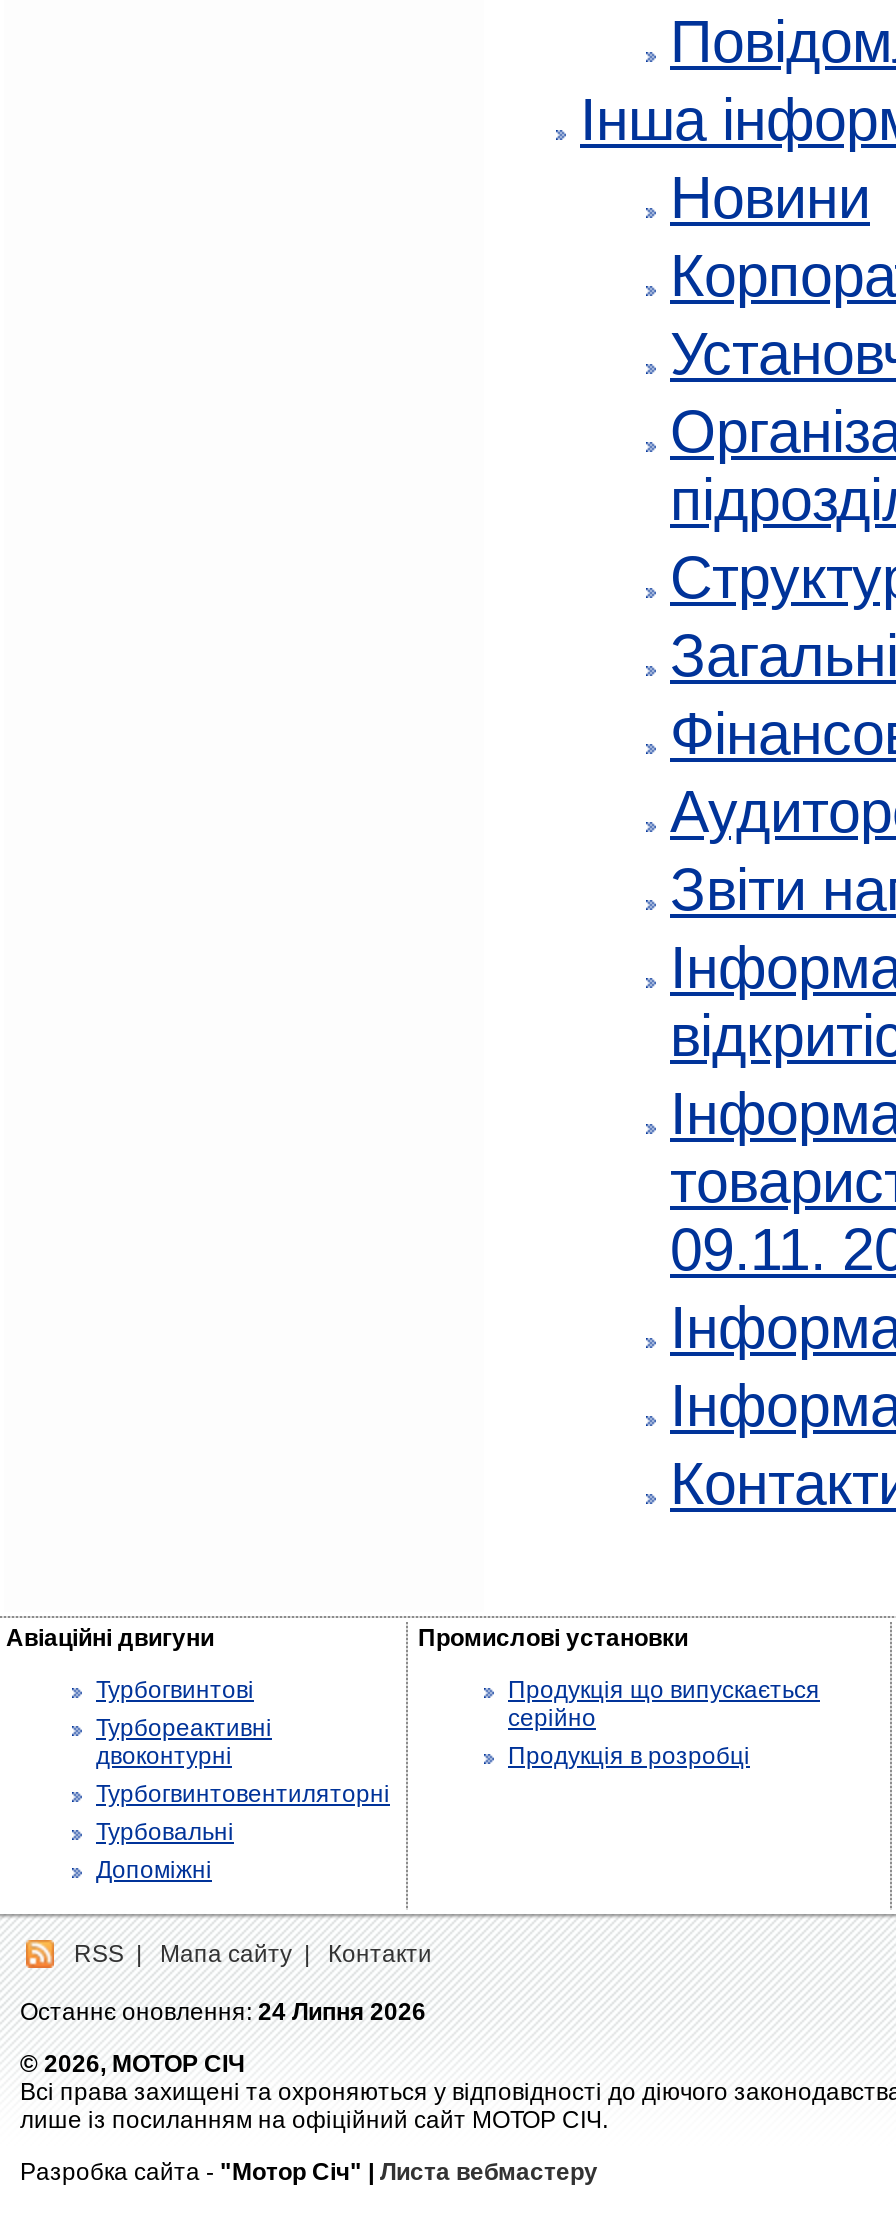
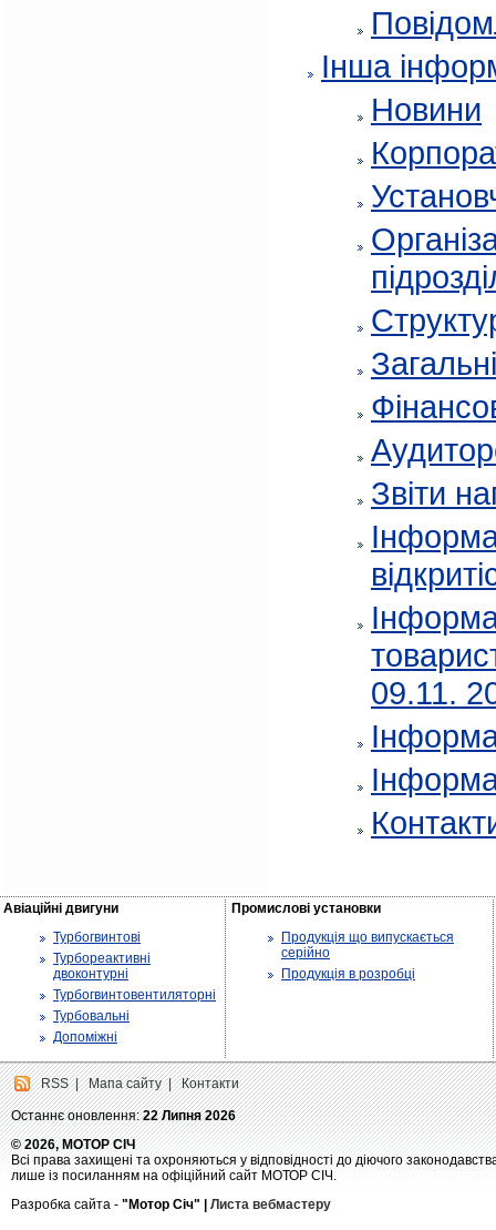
[20,1998,426,2026] Останнє оновлення: 24 Липня 2026 -> [11,1108,236,1124] Останнє оновлення: 22 Липня 2026

